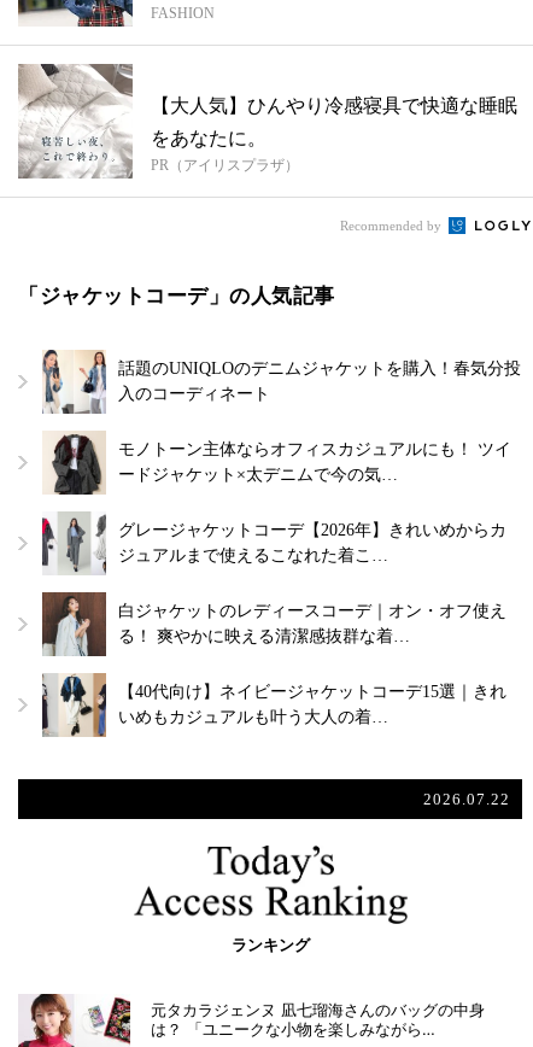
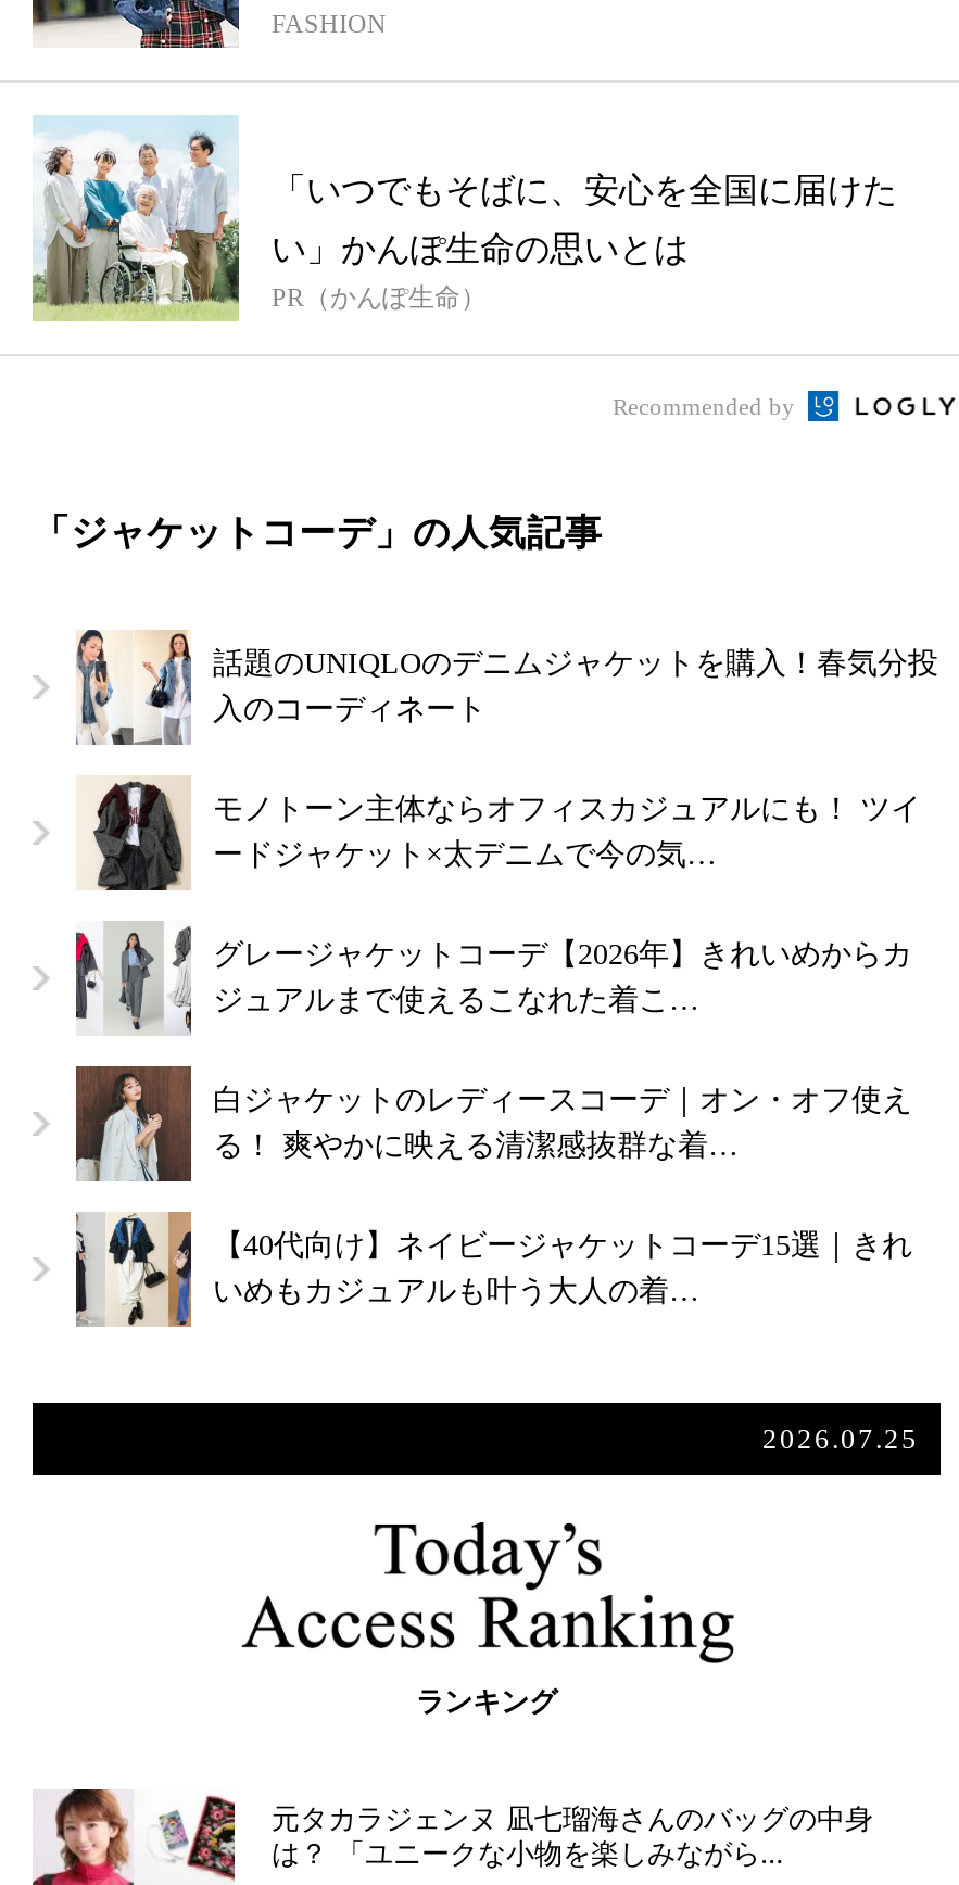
[17,63,517,179] [image] | 【大人気】ひんやり冷感寝具で快適な睡眠 -> [33,115,897,321] [image] | 「いつでもそばに、安心を全国に届けた
[151,128,299,174] をあなたに。 | PR（アイリスプラザ） -> [272,230,689,313] い」かんぽ生命の思いとは | PR（かんぽ生命）
[423,790,510,808] 2026.07.22 -> [762,1422,919,1455] 2026.07.25

